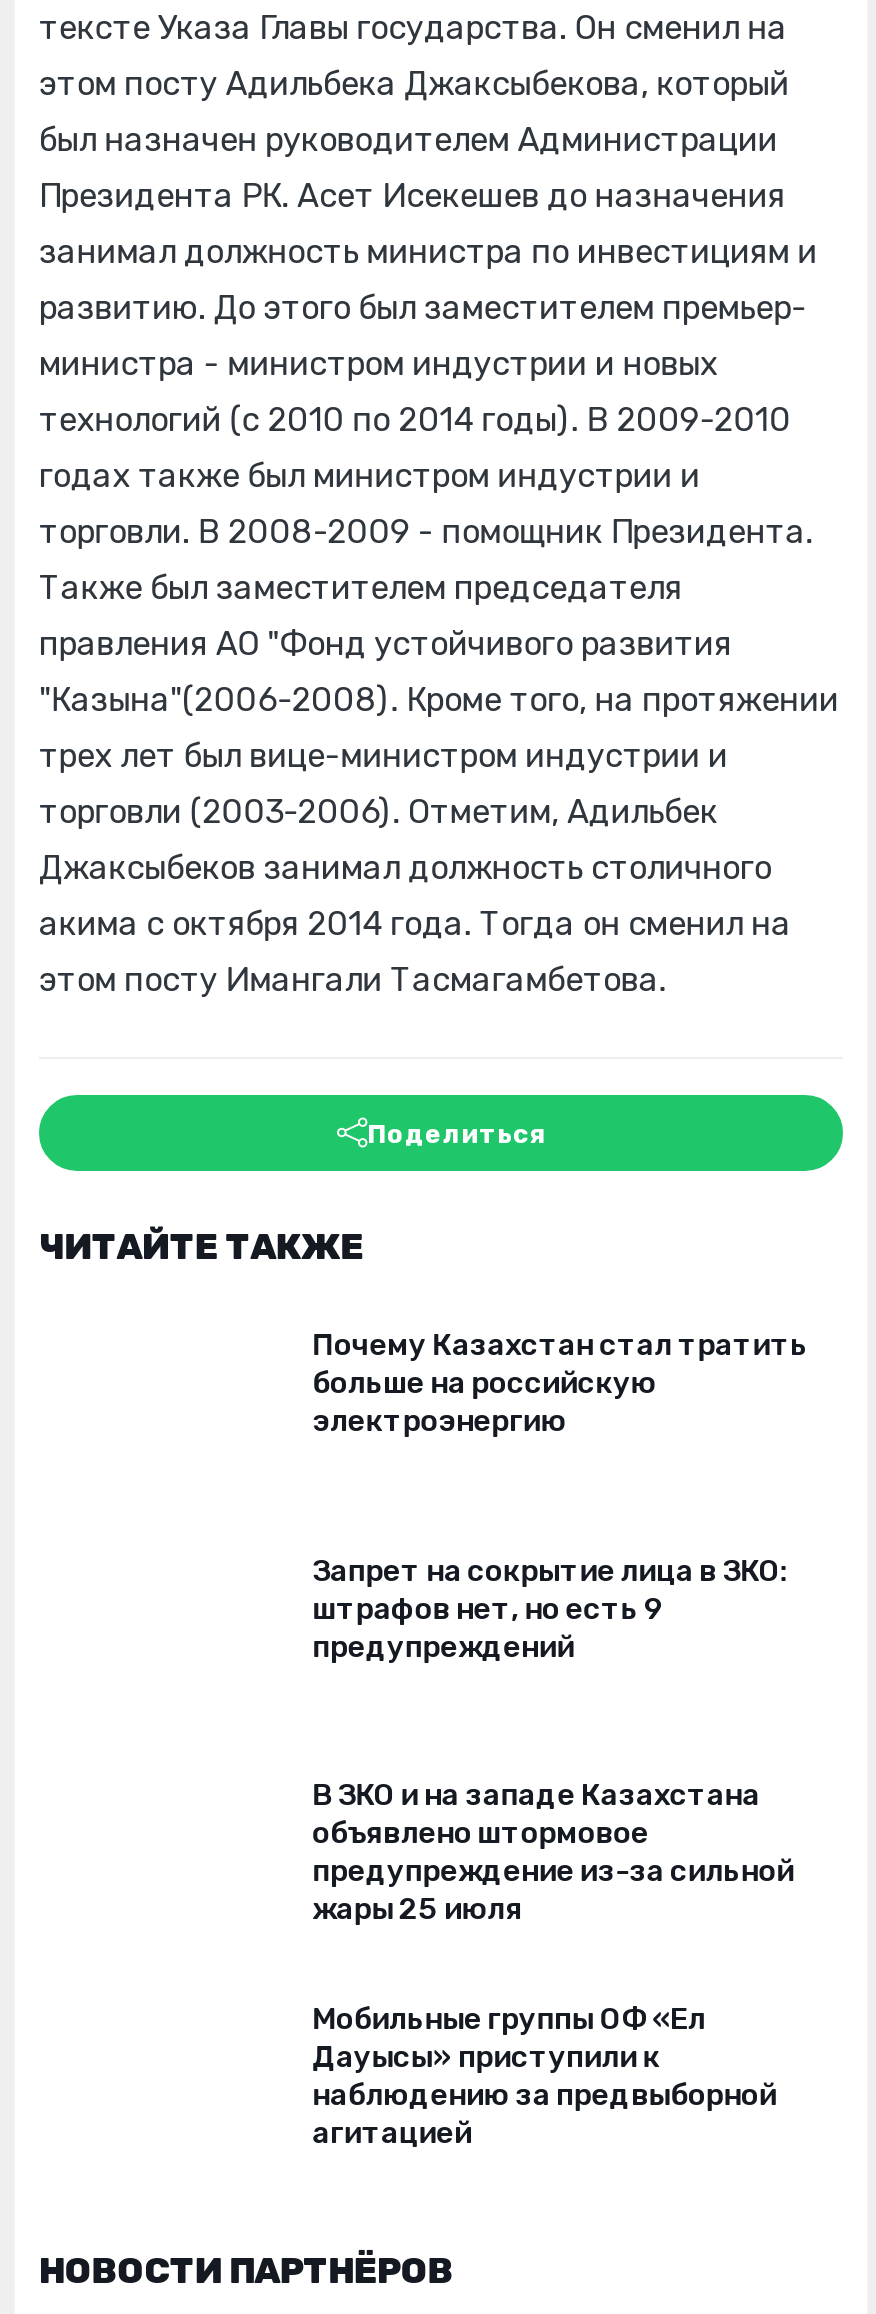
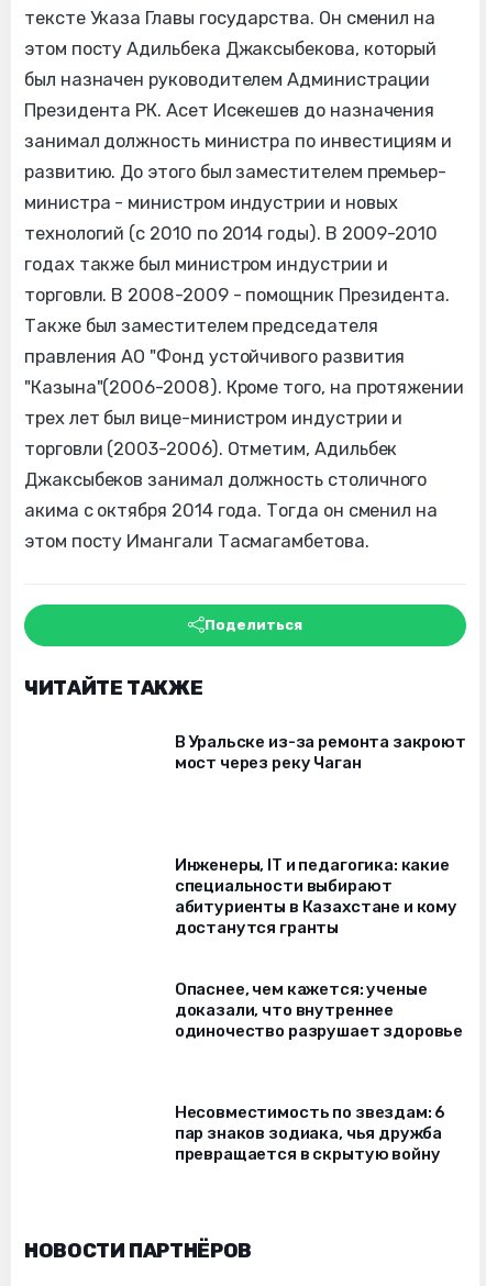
[312,1327,808,1439] Почему Казахстан стал тратить | больше на российскую | электроэнергию -> [174,732,466,772] В Уральске из-за ремонта закроют | мост через реку Чаган
[312,1552,787,1664] Запрет на сокрытие лица в ЗКО: | штрафов нет, но есть 9 | предупреждений -> [174,855,457,938] Инженеры, IT и педагогика: какие | специальности выбирают | абитуриенты в Казахстане и кому | достанутся гранты
[312,1777,794,1927] В ЗКО и на западе Казахстана | объявлено штормовое | предупреждение из-за сильной | жары 25 июля -> [174,979,463,1041] Опаснее, чем кажется: ученые | доказали, что внутреннее | одиночество разрушает здоровье
[312,2001,777,2151] Мобильные группы ОФ «Ел | Дауысы» приступили к | наблюдению за предвыборной | агитацией -> [174,1103,446,1164] Несовместимость по звездам: 6 | пар знаков зодиака, чья дружба | превращается в скрытую войну

